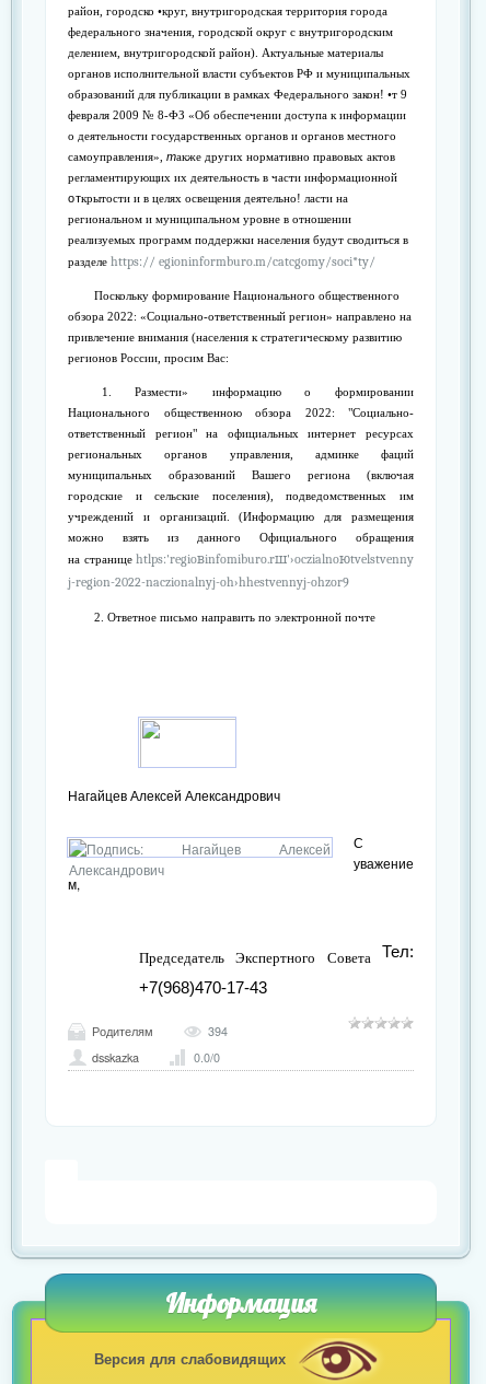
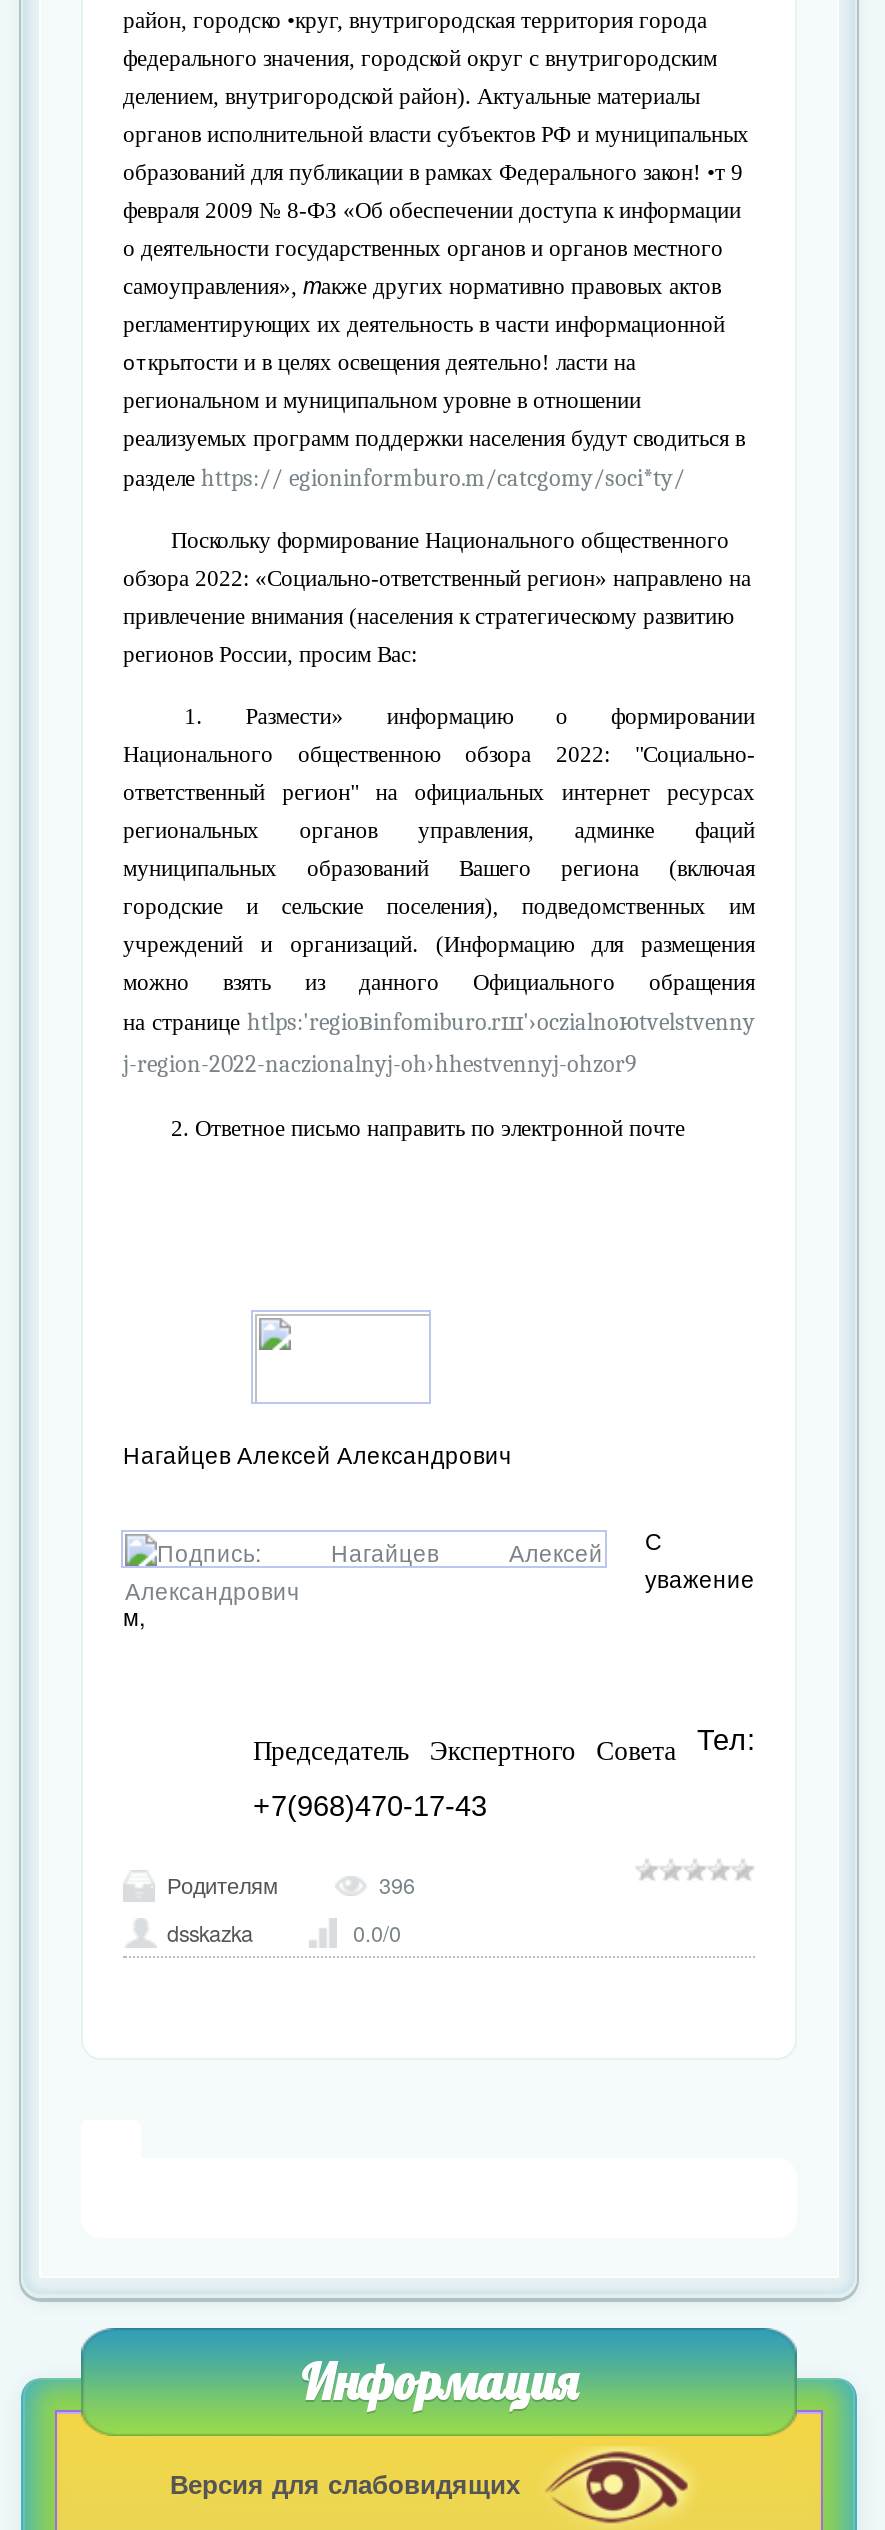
[208,1023,228,1039] 394 -> [379,1869,415,1899] 396

